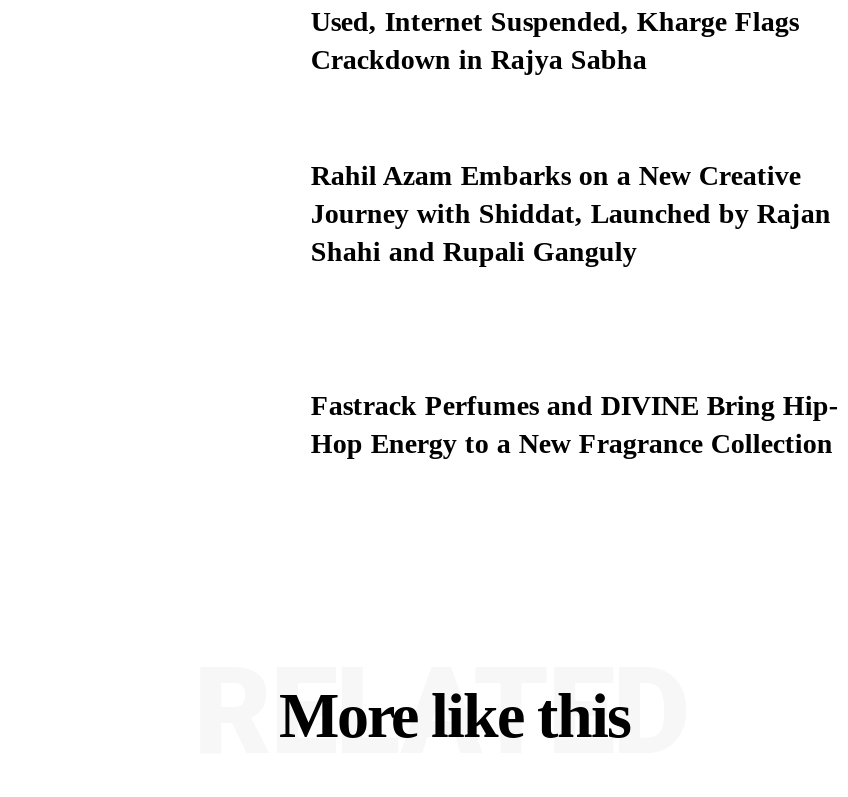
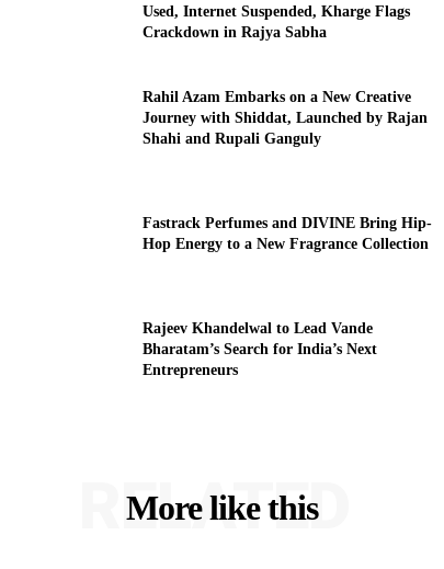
none -> [143,320,378,378] Rajeev Khandelwal to Lead Vande | Bharatam’s Search for India’s Next | Entrepreneurs

